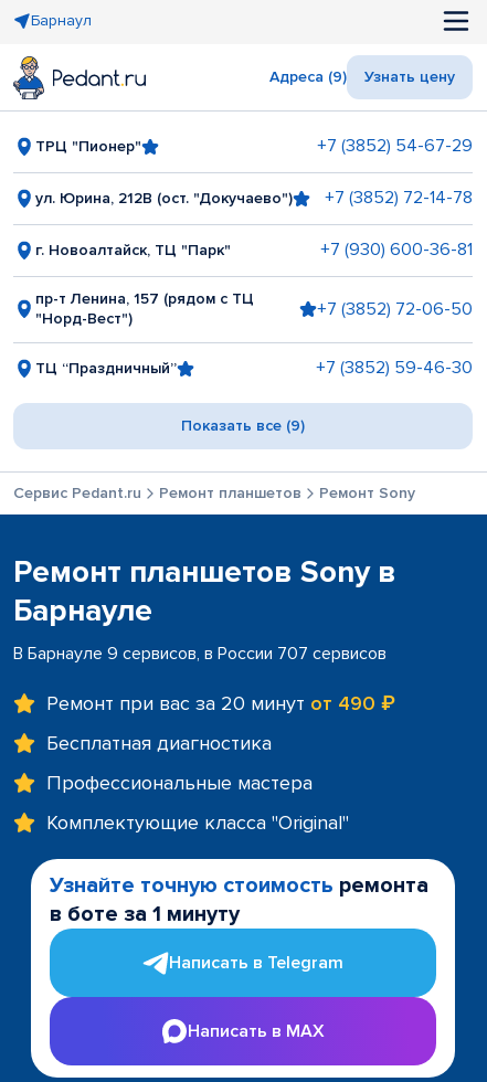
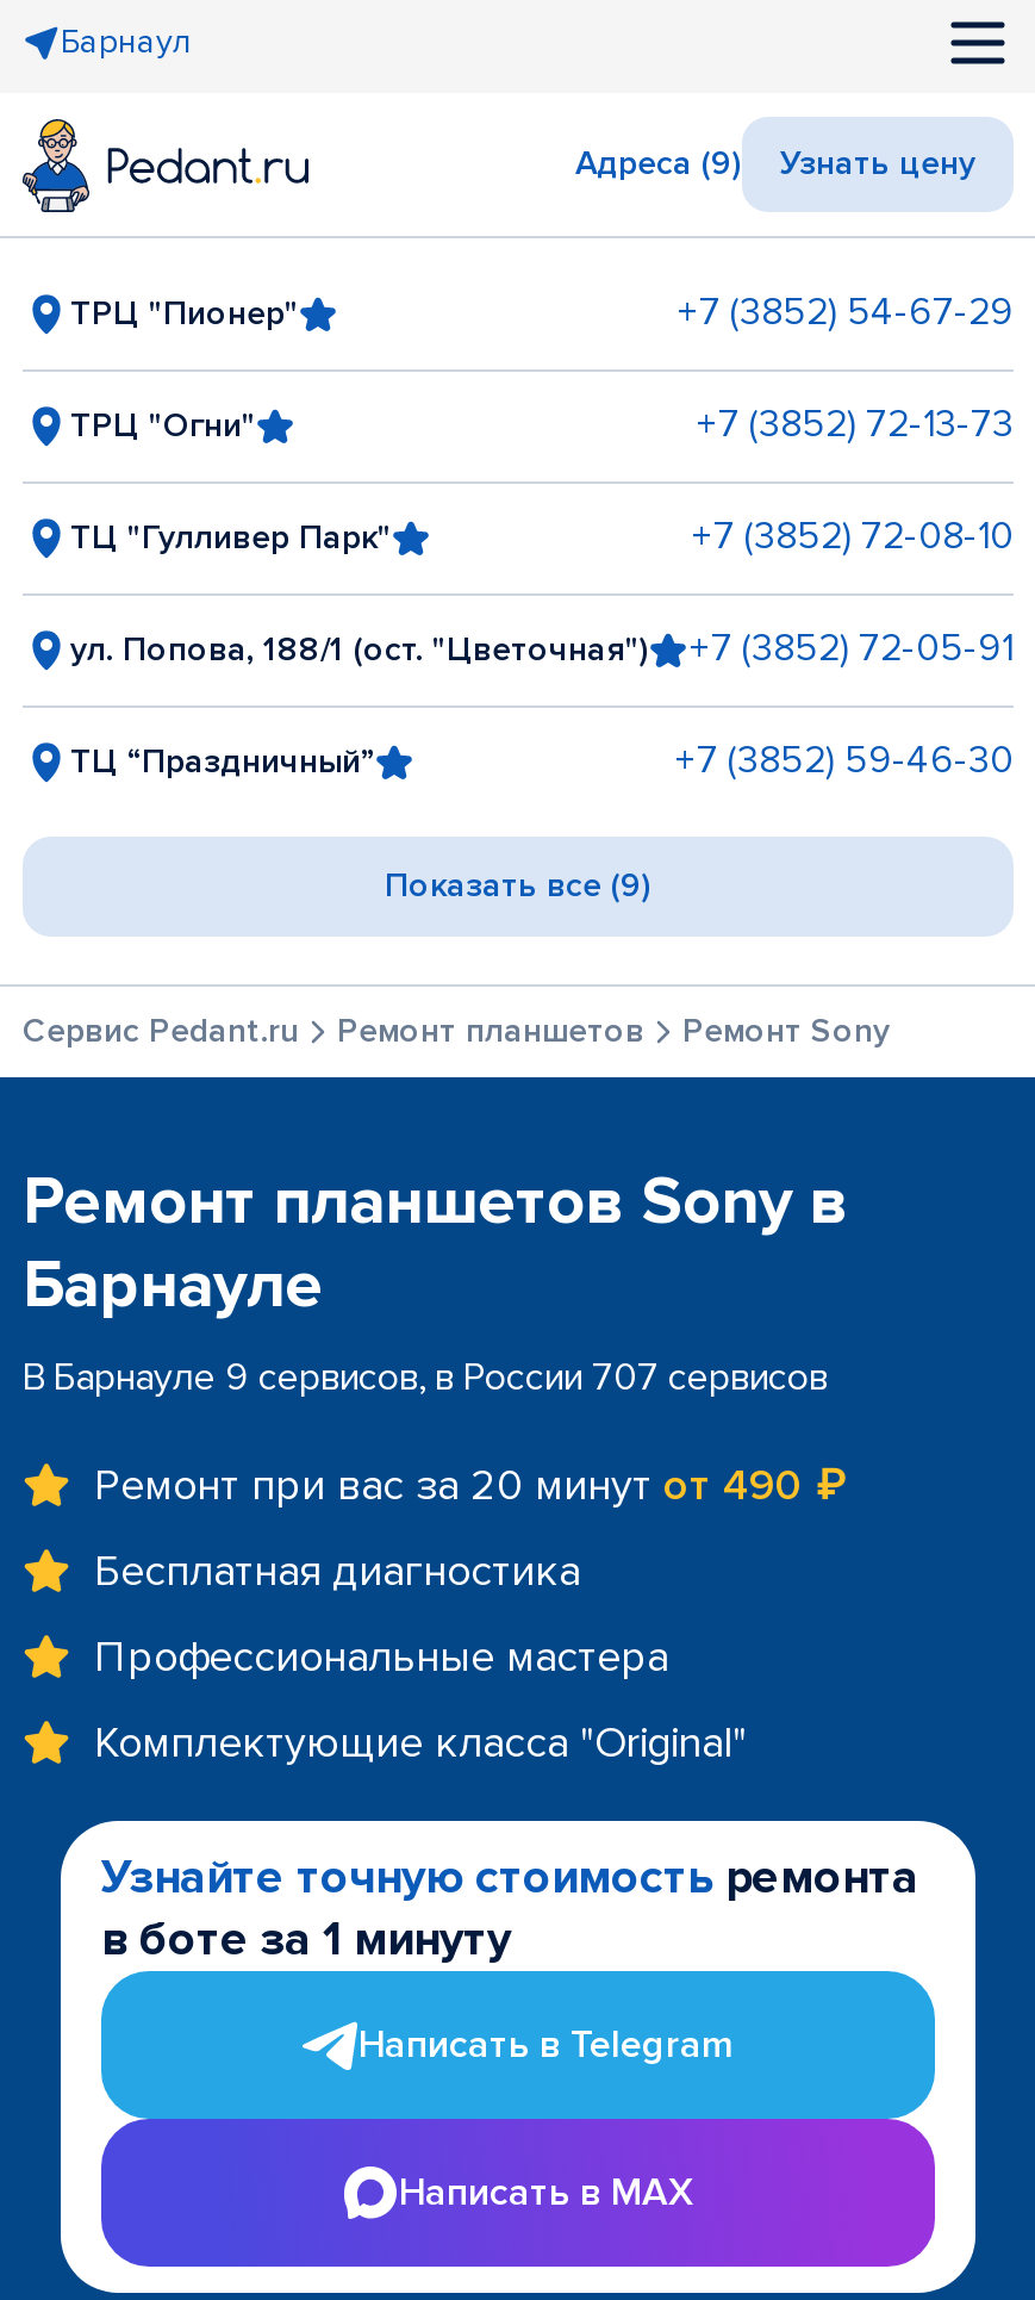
[35,187,473,209] ул. Юрина, 212В (ост. "Докучаево") | +7 (3852) 72-14-78 -> [70,400,1014,448] ТРЦ "Огни" | +7 (3852) 72-13-73
[35,238,473,261] г. Новоалтайск, ТЦ "Парк" | +7 (930) 600-36-81 -> [70,512,1014,560] ТЦ "Гулливер Парк" | +7 (3852) 72-08-10
[35,289,473,328] пр-т Ленина, 157 (рядом с ТЦ | "Норд-Вест") | +7 (3852) 72-06-50 -> [70,624,1014,672] ул. Попова, 188/1 (ост. "Цветочная") | +7 (3852) 72-05-91

